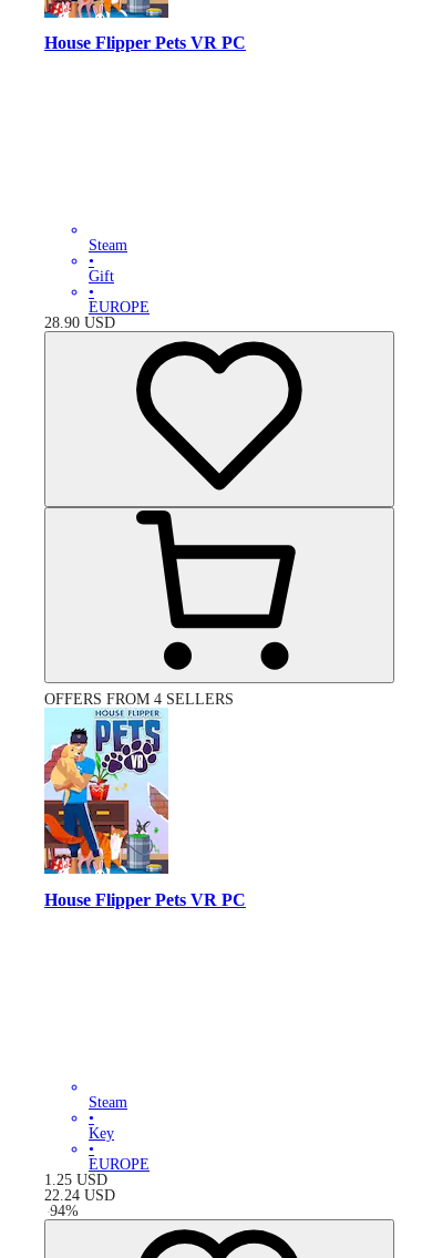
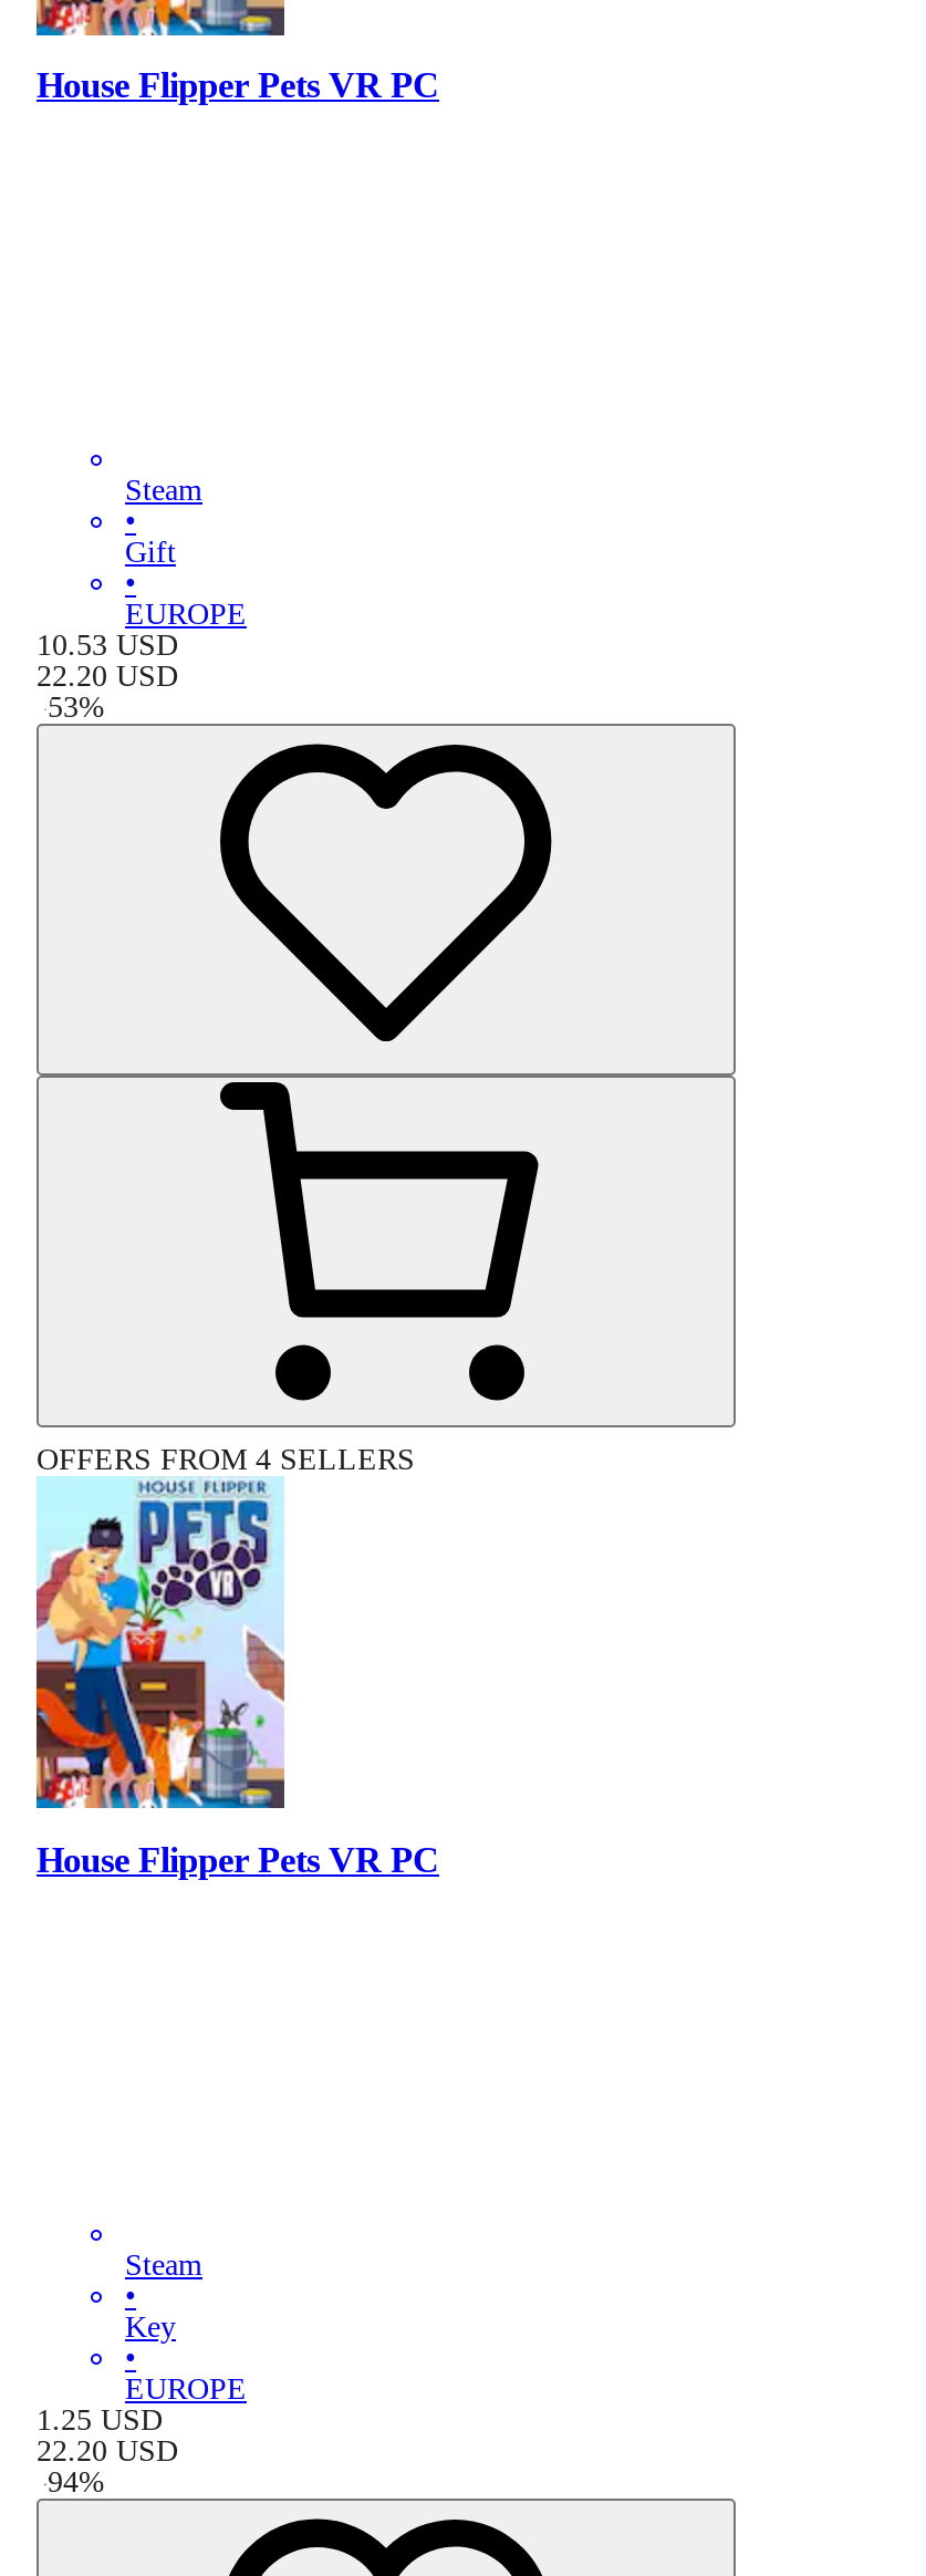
[44,315,115,331] 28.90 USD -> [37,629,178,724] 10.53 USD | 22.20 USD | - 53%
[44,1187,115,1204] 22.24 USD -> [37,2435,178,2468] 22.20 USD

